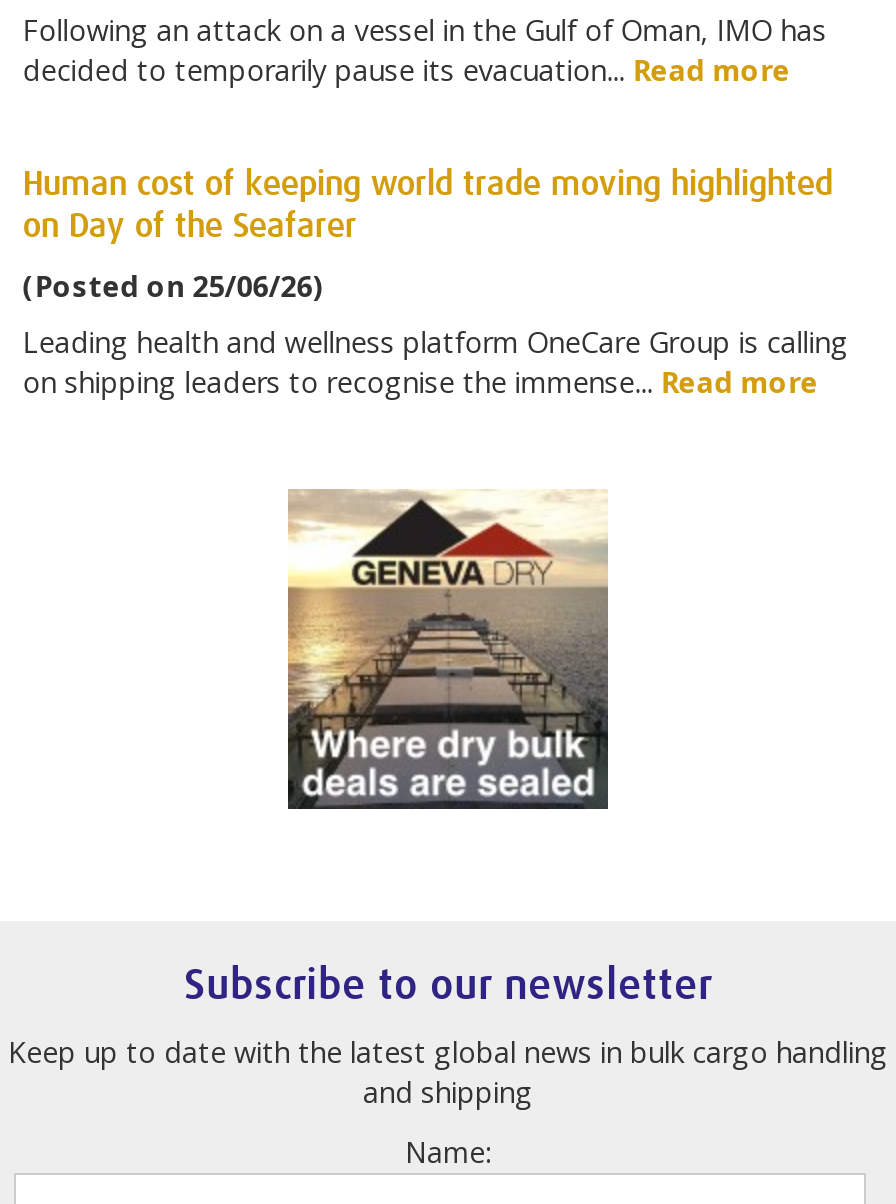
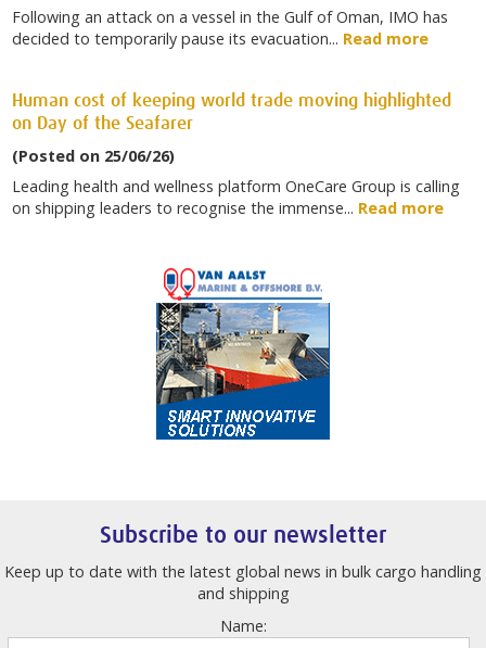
[286,487,610,811] [image] -> [155,266,331,441] [image]

